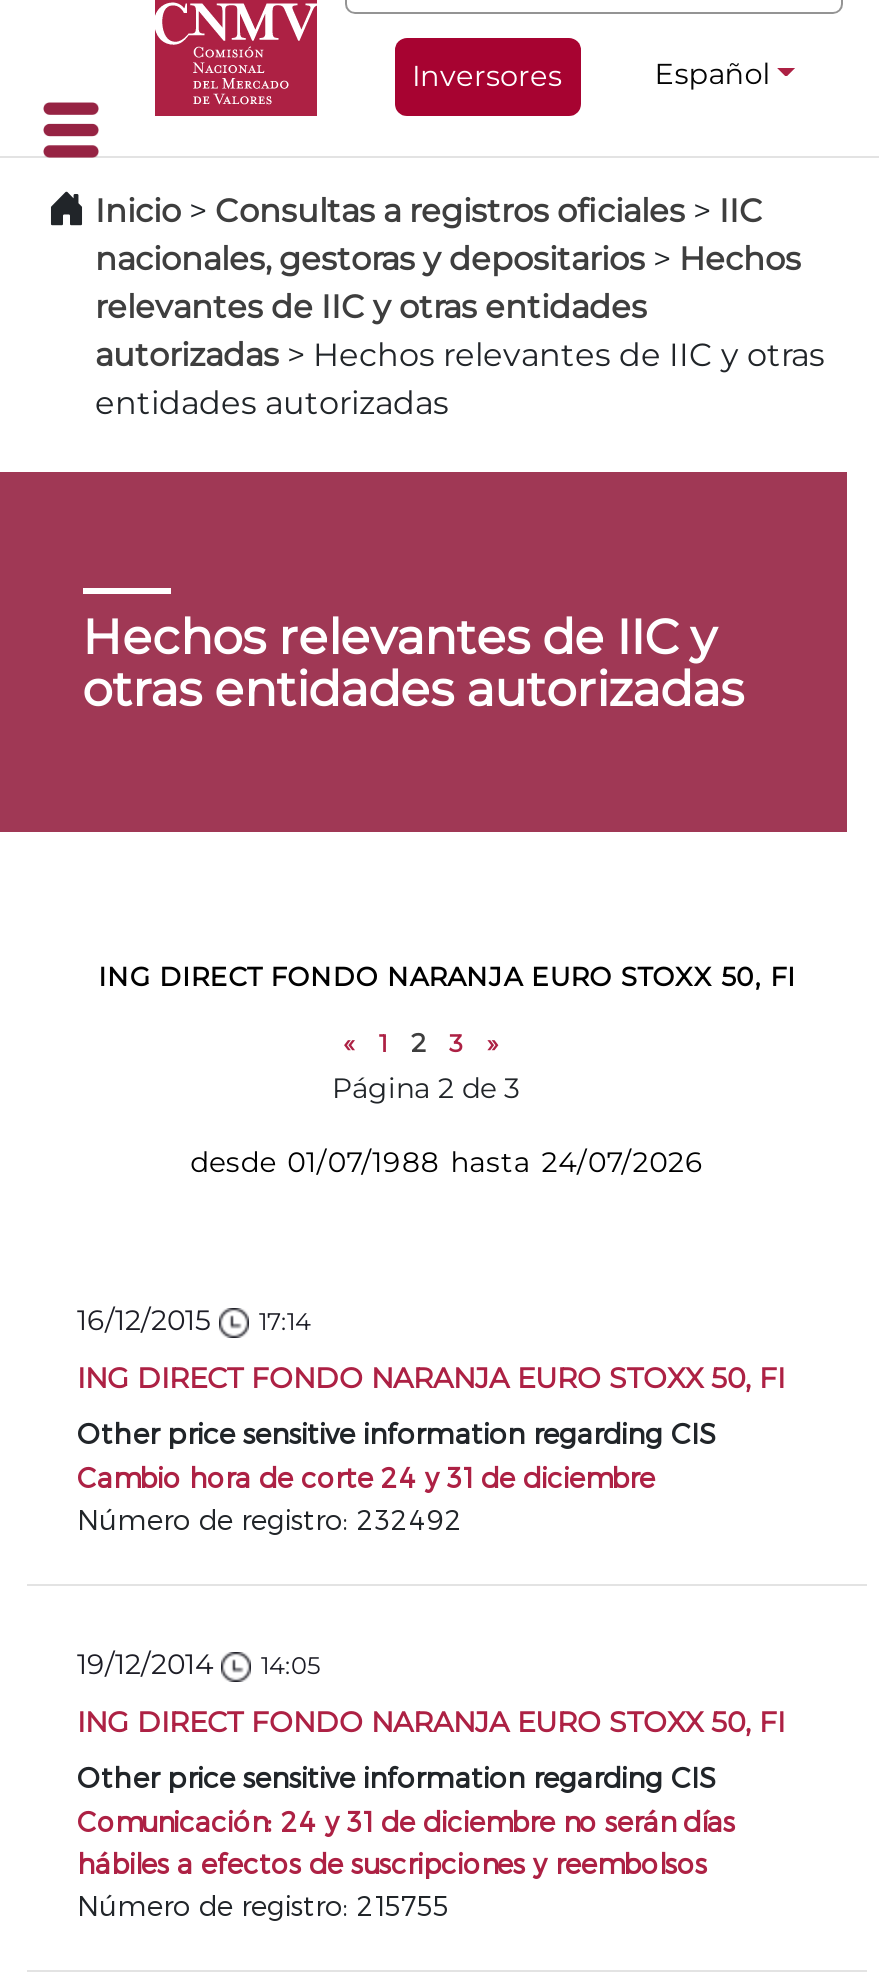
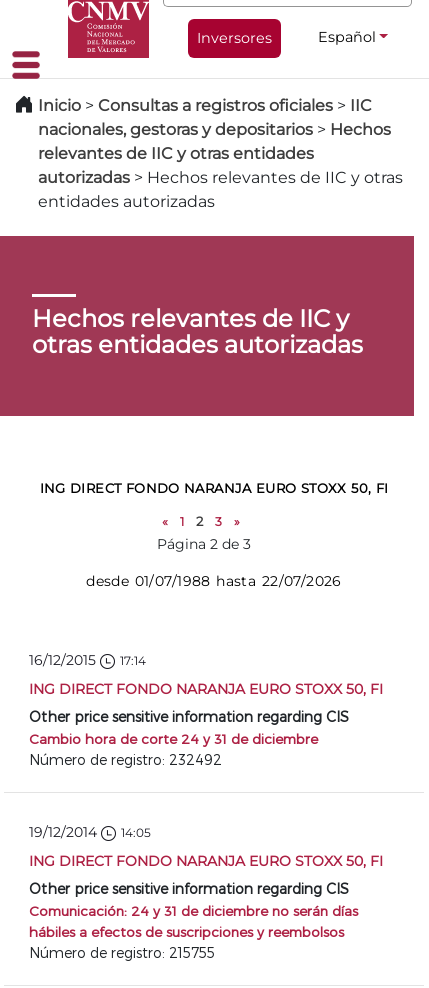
[190,1144,704,1180] desde 01/07/1988 hasta 24/07/2026 -> [86,572,342,590] desde 01/07/1988 hasta 22/07/2026

